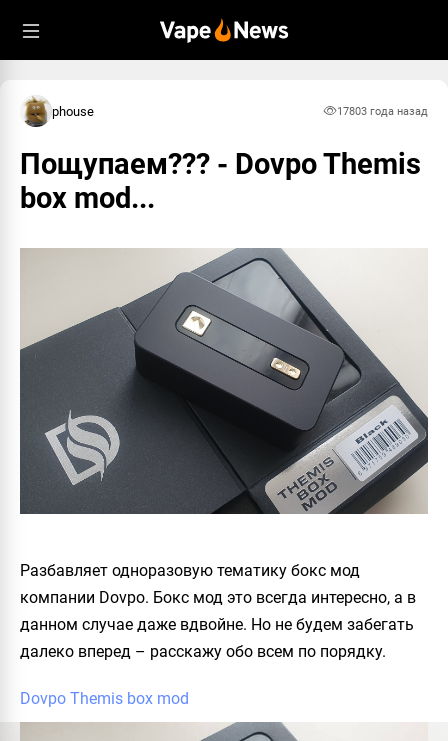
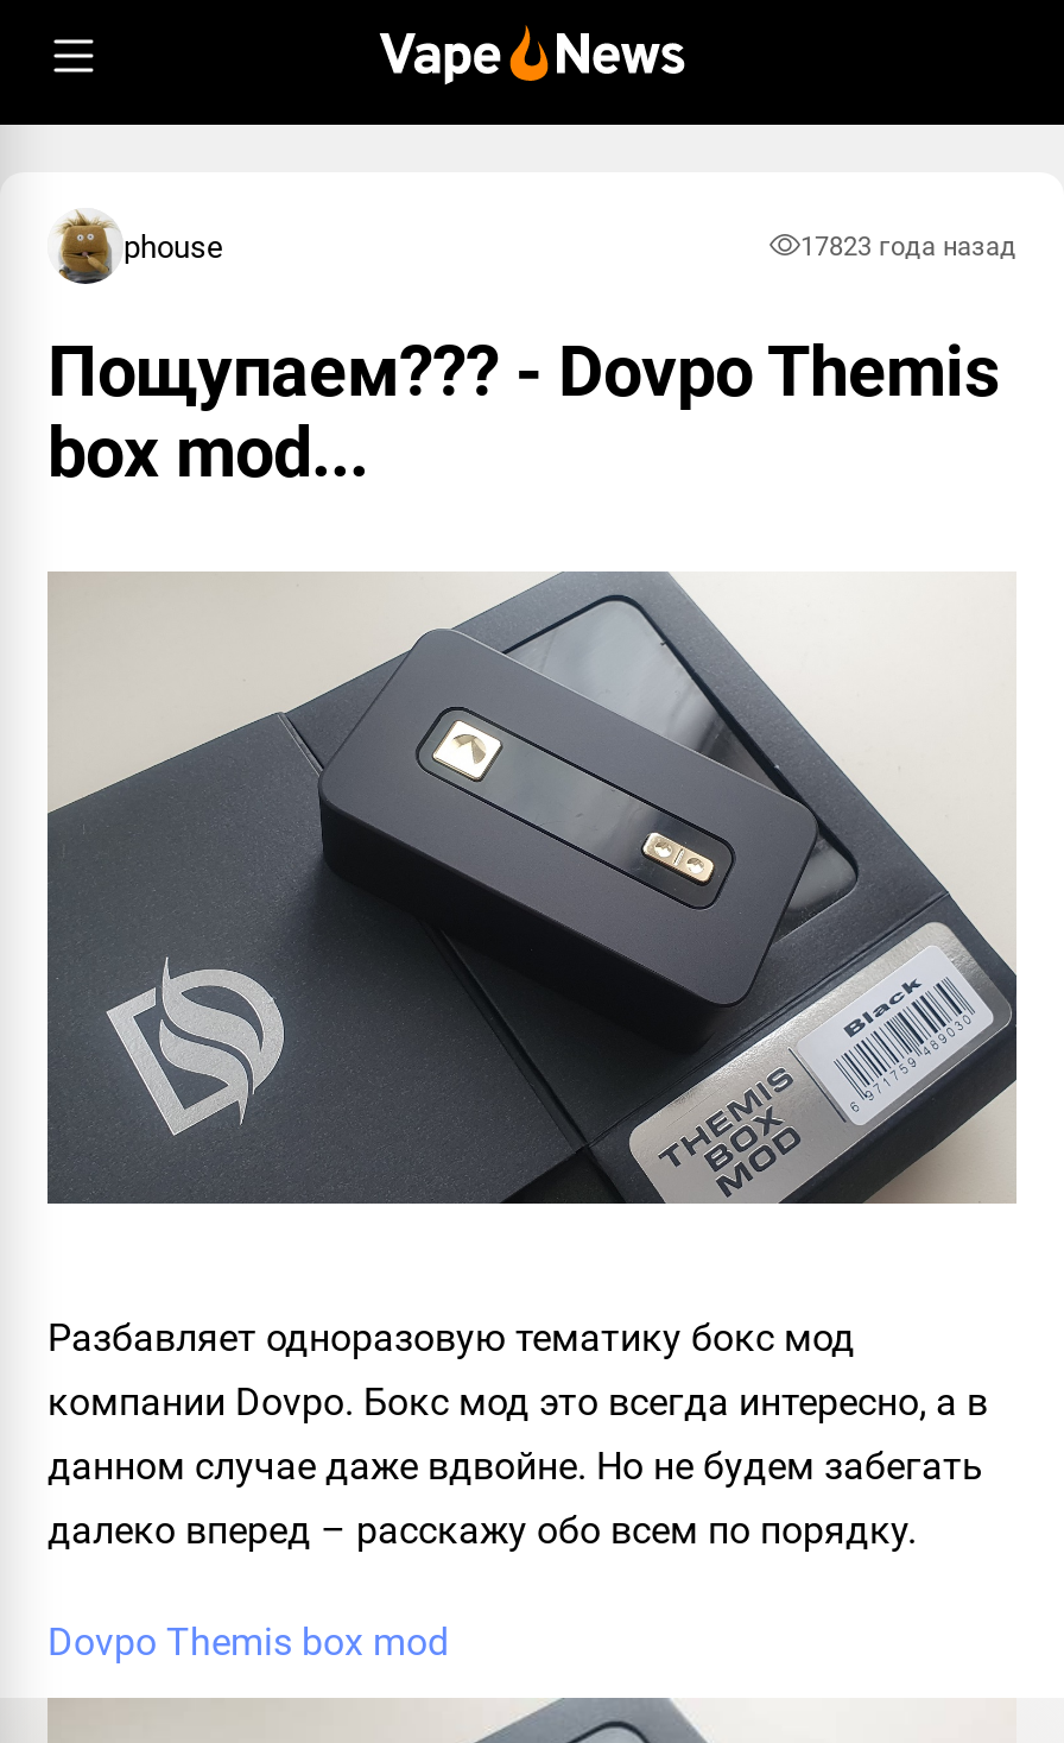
[337,104,428,117] 17803 года назад -> [800,230,1016,261] 17823 года назад

